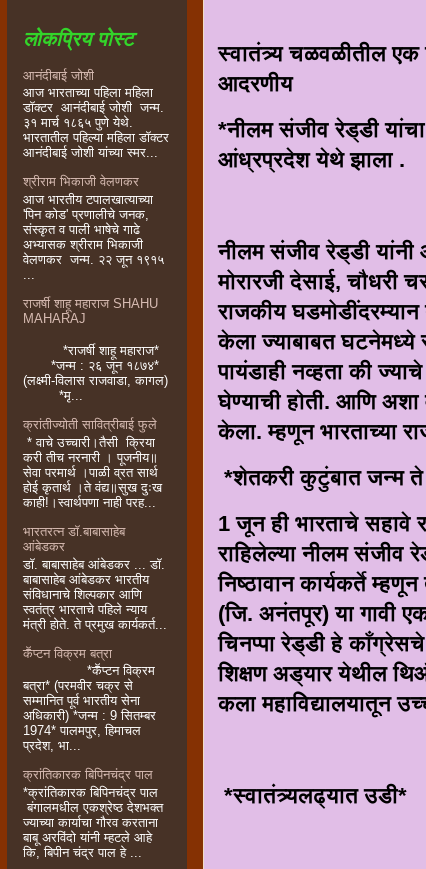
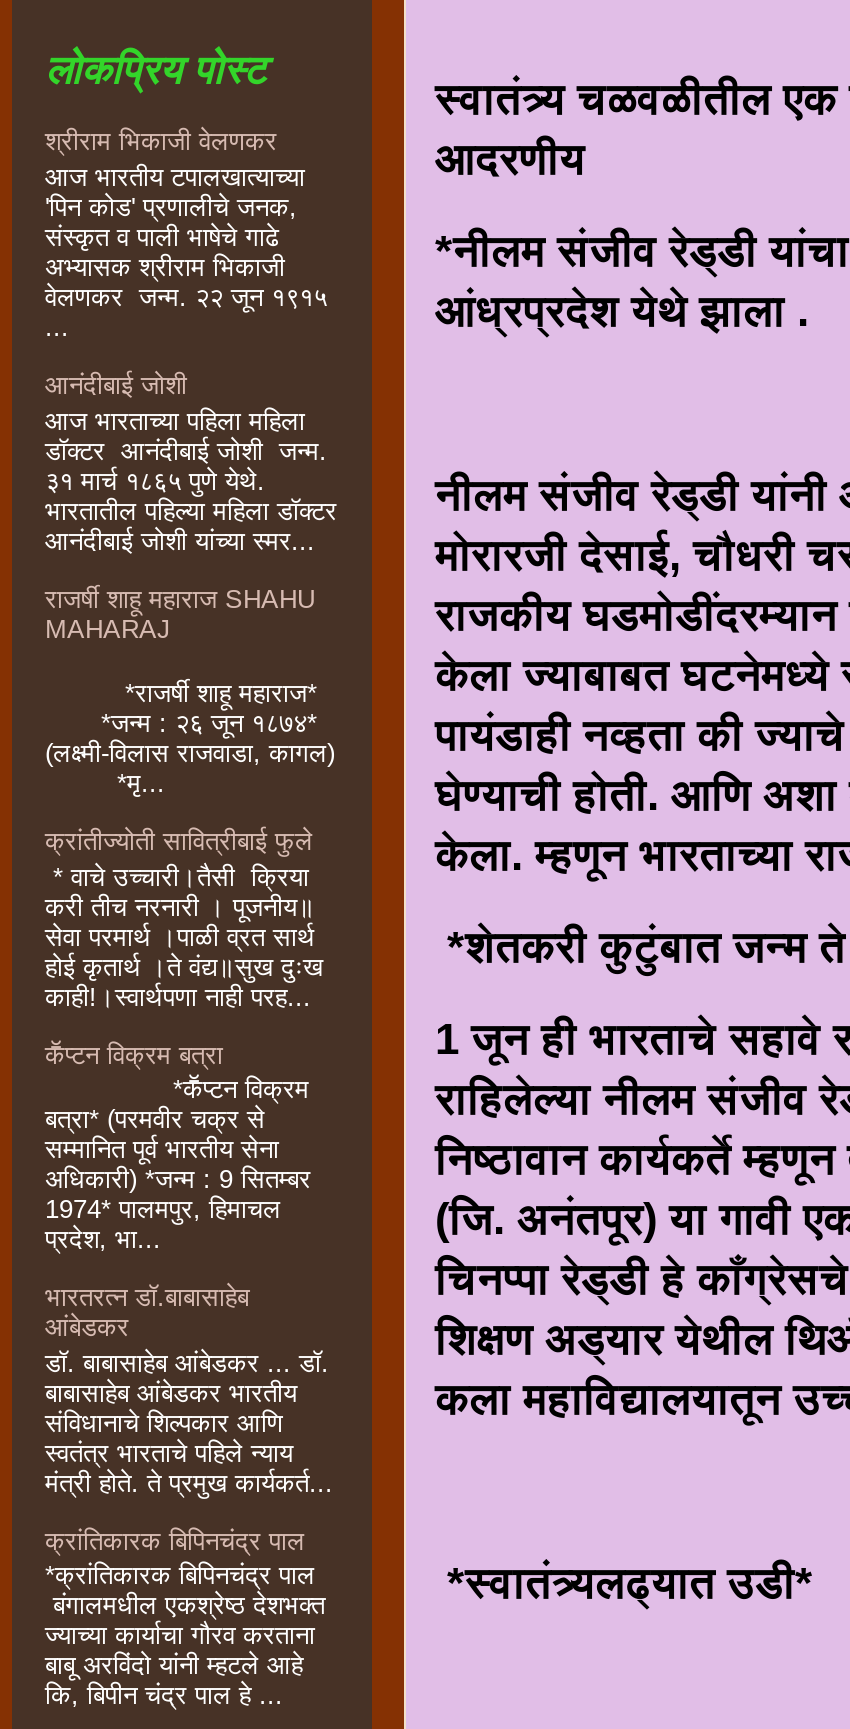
moved [23,68,169,160] -> [45,370,337,556]: आनंदीबाई जोशी | आज भारताच्या पहिला महिला | डॉक्टर आनंदीबाई जोशी जन्म. | ३१ मार्च १८६५ पुणे येथे. | भारतातील पहिल्या महिला डॉक्टर | आनंदीबाई जोशी यांच्या स्मर...
moved [23,174,168,267] -> [45,127,335,312]: श्रीराम भिकाजी वेलणकर | आज भारतीय टपालखात्याच्या | 'पिन कोड' प्रणालीचे जनक, | संस्कृत व पाली भाषेचे गाढे | अभ्यासक श्रीराम भिकाजी | वेलणकर जन्म. २२ जून १९१५
moved [23,524,167,631] -> [45,1283,333,1498]: भारतरत्न डॉ.बाबासाहेब | आंबेडकर | डॉ. बाबासाहेब आंबेडकर ... डॉ. | बाबासाहेब आंबेडकर भारतीय | संविधानाचे शिल्पकार आणि | स्वतंत्र भारताचे पहिले न्याय | मंत्री होते. ते प्रमुख कार्यकर्त...
moved [23,645,156,753] -> [45,1040,311,1255]: कॕप्टन विक्रम बत्रा | *कॕप्टन विक्रम | बत्रा* (परमवीर चक्र से | सम्मानित पूर्व भारतीय सेना | अधिकारी) *जन्म : 9 सितम्बर | 1974* पालमपुर, हिमाचल | प्रदेश, भा...

